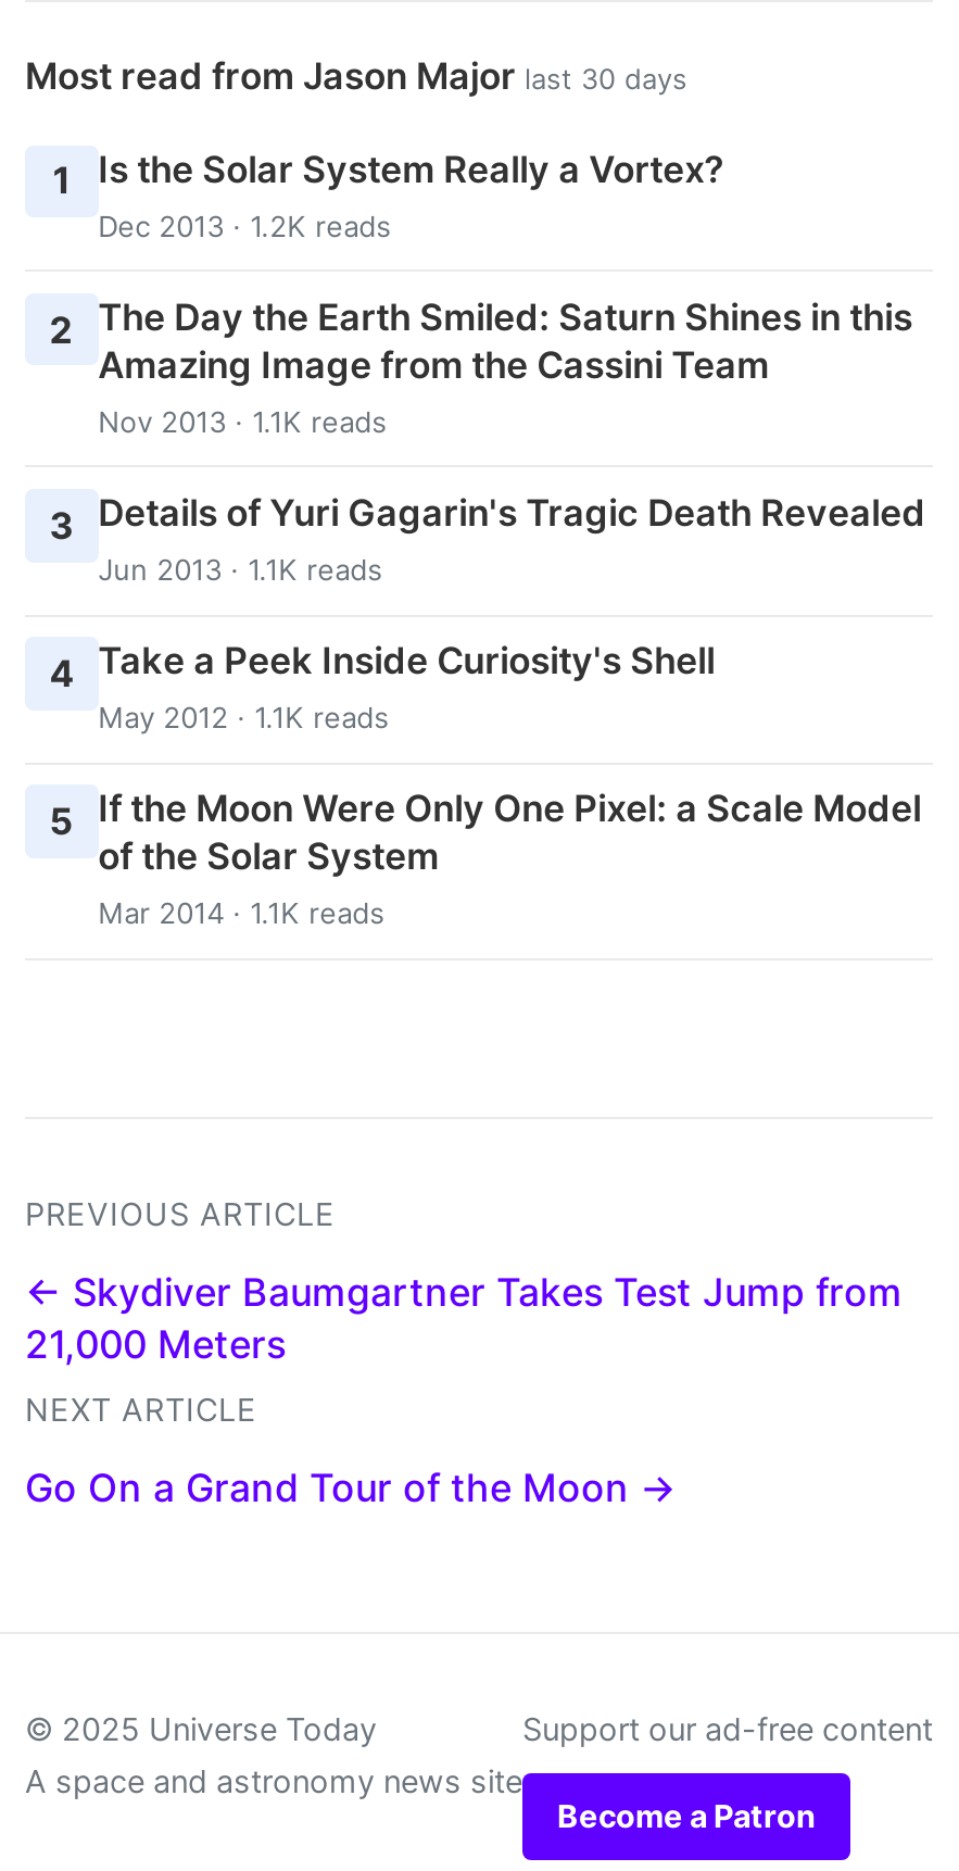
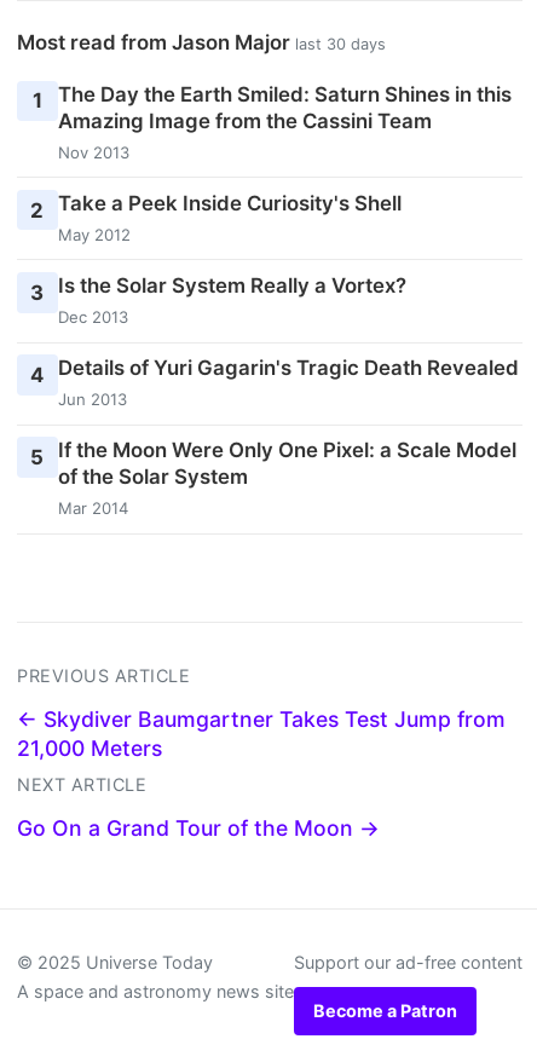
[50,147,913,351] Is the Solar System Really a Vortex? | Dec 2013 · 1.2K reads | 2 The Day the Earth Smiled: Saturn Shines in this -> [58,82,511,106] The Day the Earth Smiled: Saturn Shines in this
moved [98,343,769,386] -> [58,108,431,132]: Amazing Image from the Cassini Team
[50,404,926,735] Nov 2013 · 1.1K reads | 3 Details of Yuri Gagarin's Tragic Death Revealed | Jun 2013 · 1.1K reads | 4 Take a Peek Inside Curiosity's Shell | May 2012 · 1.1K reads -> [31,142,518,409] Nov 2013 | 2 Take a Peek Inside Curiosity's Shell | May 2012 | 3 Is the Solar System Really a Vortex? | Dec 2013 | 4 Details of Yuri Gagarin's Tragic Death Revealed | Jun 2013
[98,896,385,931] Mar 2014 · 1.1K reads -> [58,499,128,518] Mar 2014

